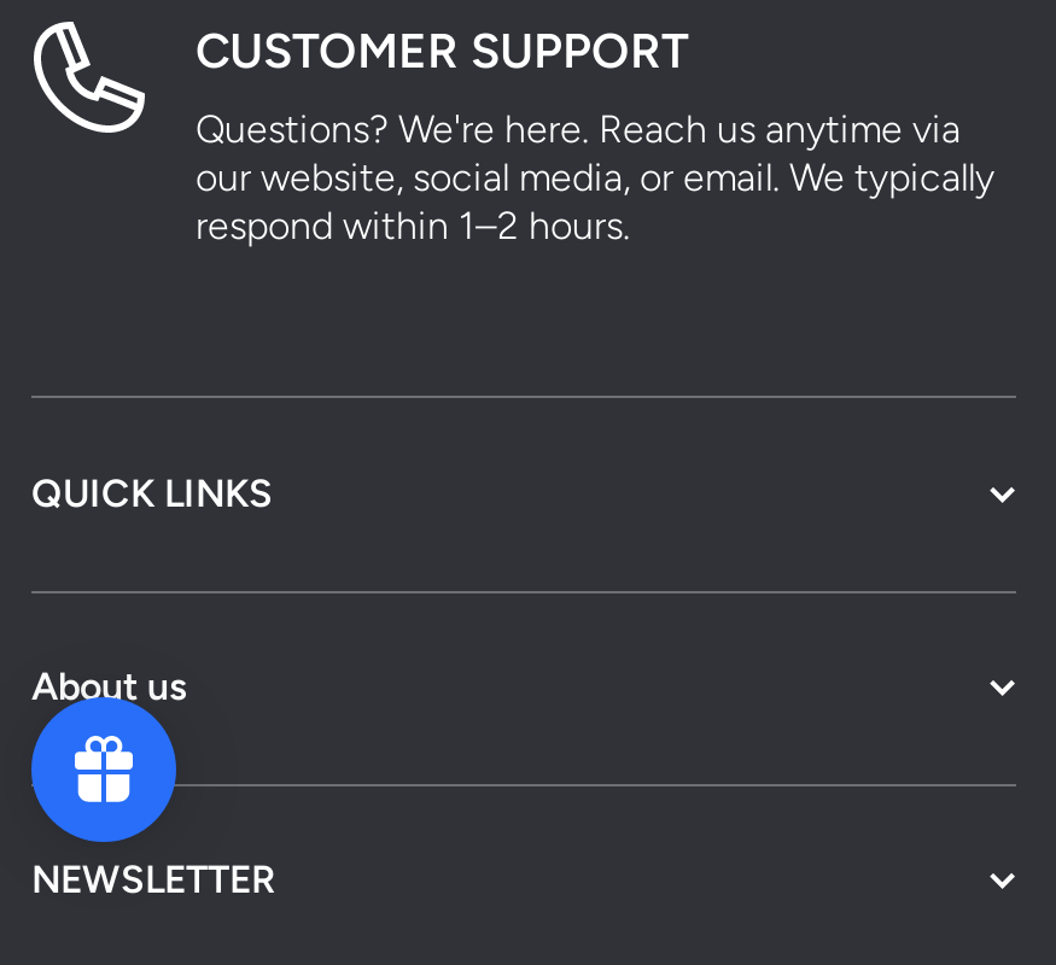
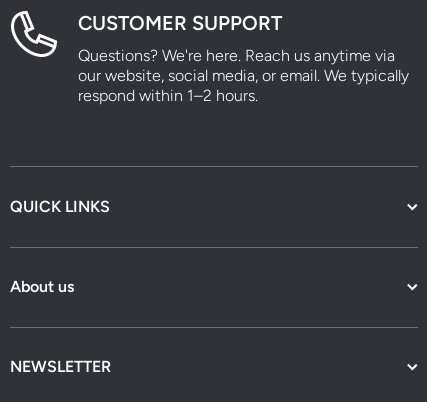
[29,717,179,844] [image] -> none

